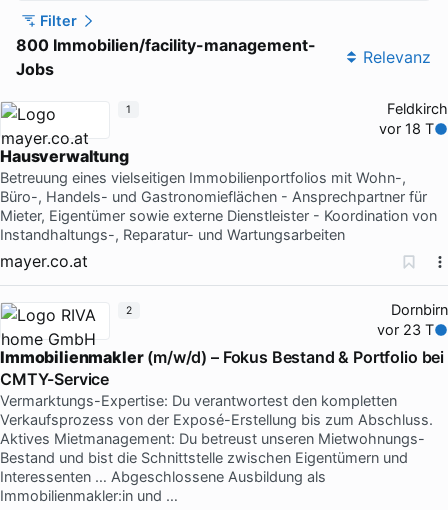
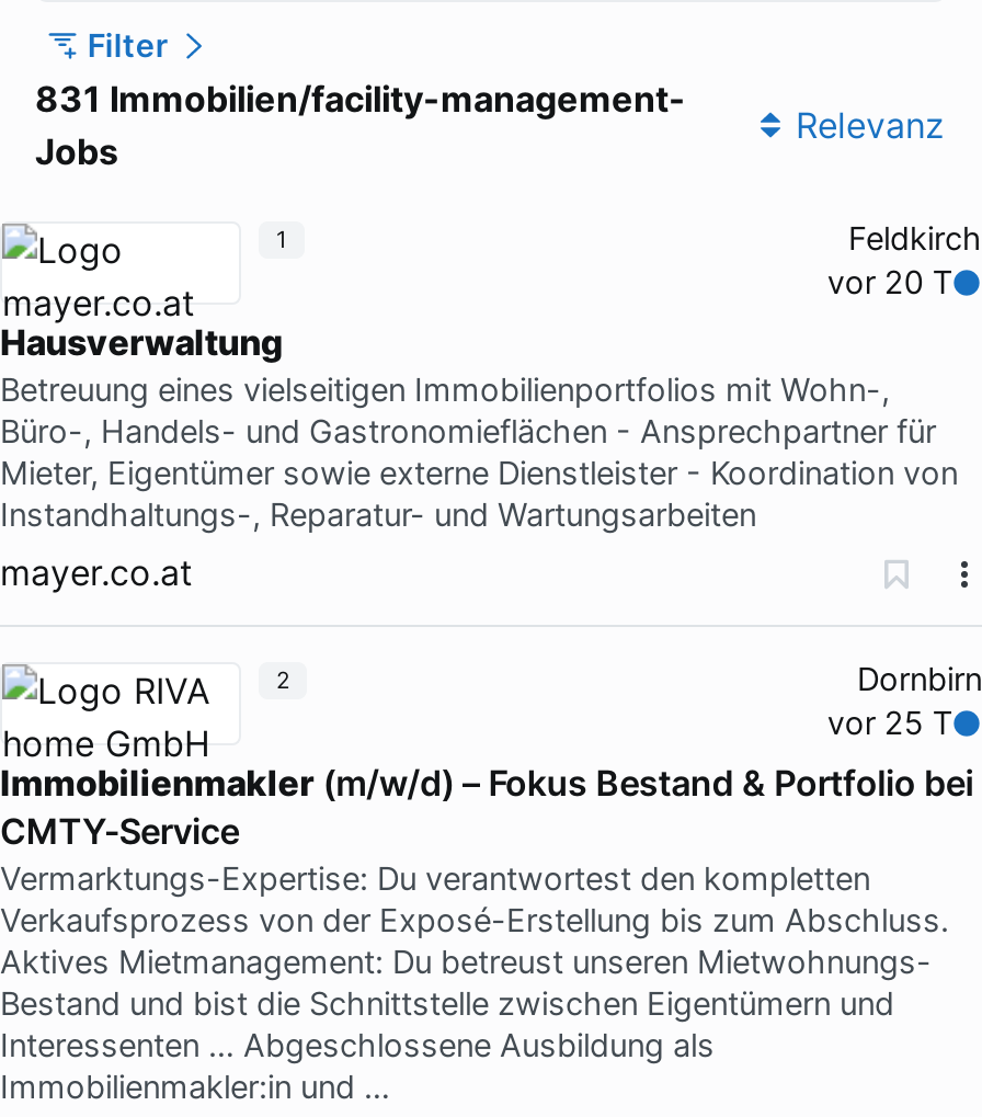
[16,35,316,55] 800 Immobilien/facility-management- -> [35,76,686,120] 831 Immobilien/facility-management-
[379,120,434,138] vor 18 T -> [827,263,952,302] vor 20 T
[377,321,434,339] vor 23 T -> [827,703,952,743] vor 25 T

